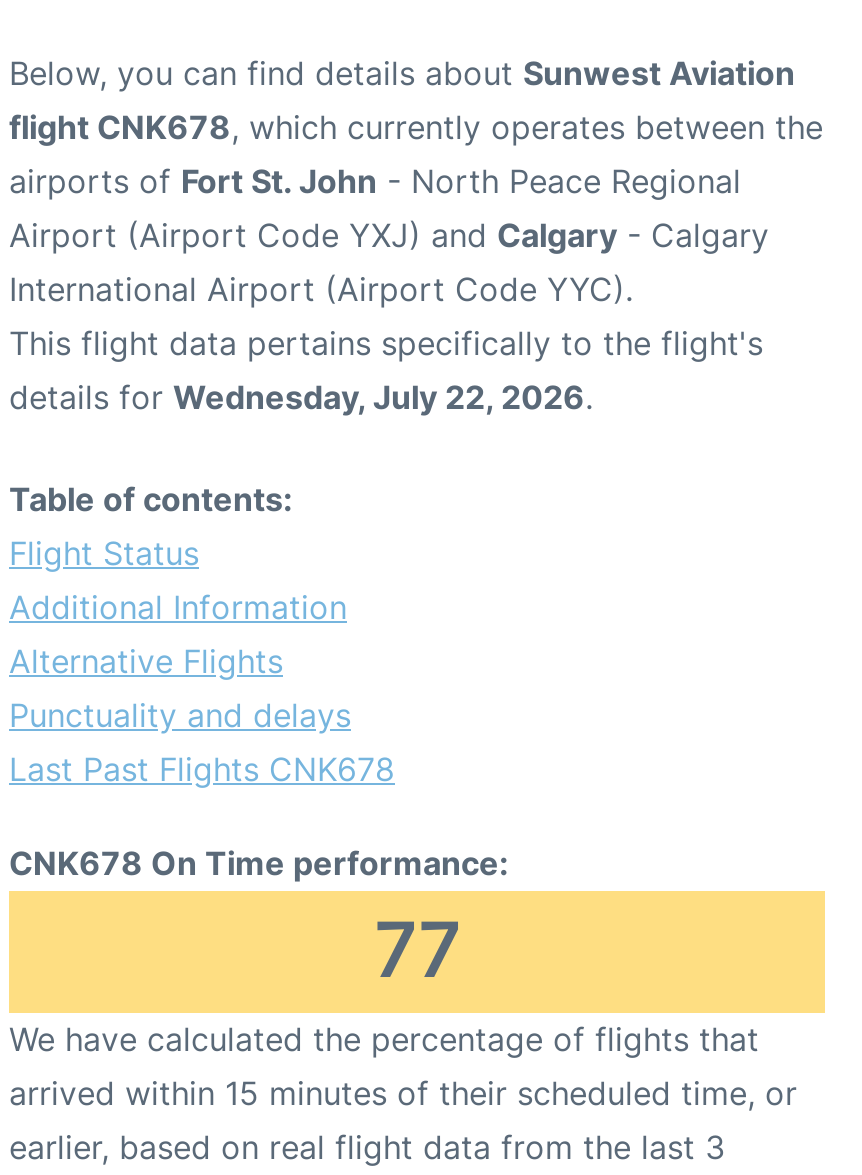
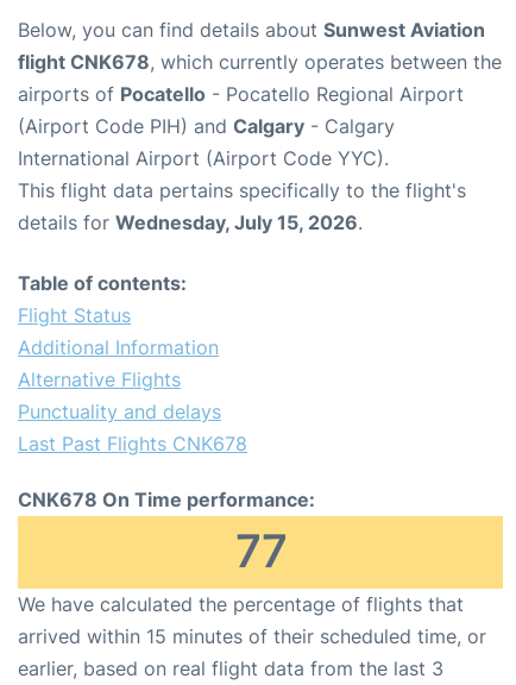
[9,162,769,256] airports of Fort St. John - North Peace Regional | Airport (Airport Code YXJ) and Calgary - Calgary -> [18,83,464,138] airports of Pocatello - Pocatello Regional Airport | (Airport Code PIH) and Calgary - Calgary
[9,378,593,418] details for Wednesday, July 22, 2026. -> [18,211,363,235] details for Wednesday, July 15, 2026.

